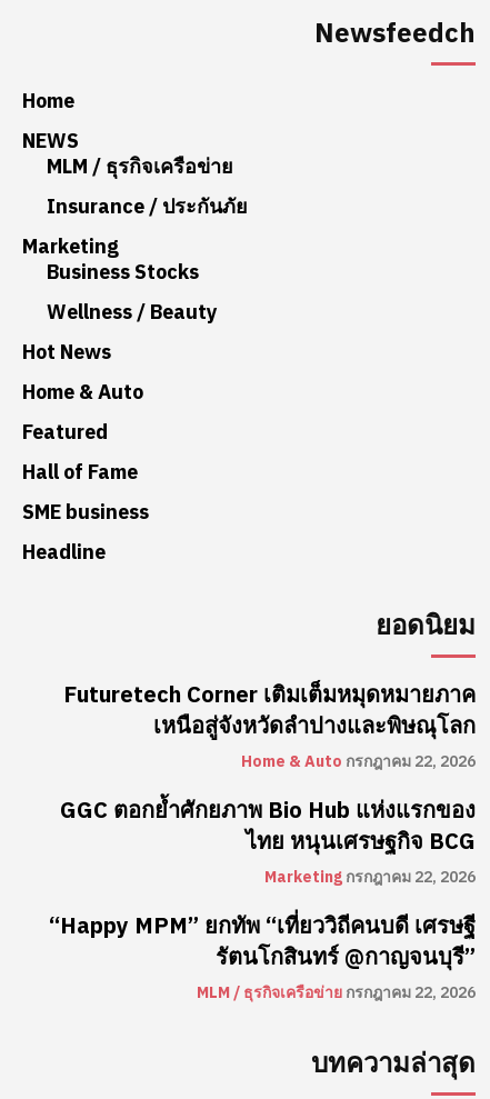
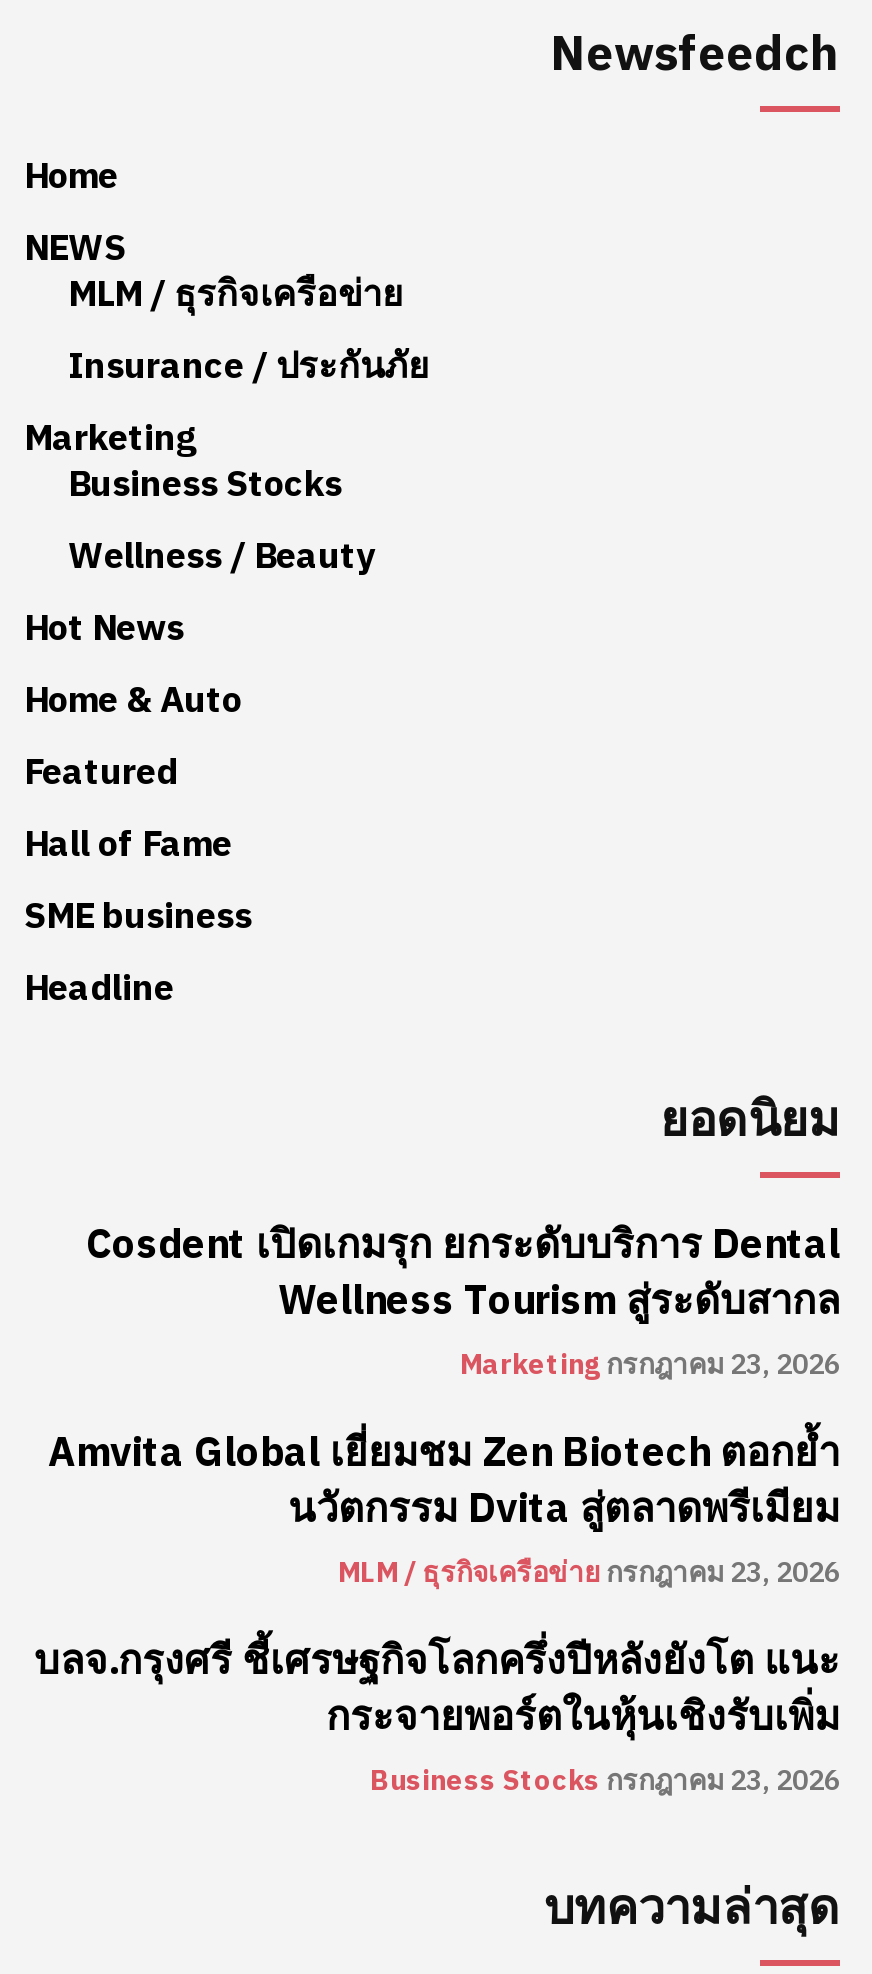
[63,678,476,773] Futuretech Corner เติมเต็มหมุดหมายภาค | เหนือสู่จังหวัดลำปางและพิษณุโลก | Home & Auto กรกฎาคม 22, 2026 -> [86,1214,840,1386] Cosdent เปิดเกมรุก ยกระดับบริการ Dental | Wellness Tourism สู่ระดับสากล | Marketing กรกฎาคม 23, 2026
[60,793,476,889] GGC ตอกย้ำศักยภาพ Bio Hub แห่งแรกของ | ไทย หนุนเศรษฐกิจ BCG | Marketing กรกฎาคม 22, 2026 -> [48,1422,840,1594] Amvita Global เยี่ยมชม Zen Biotech ตอกย้ำ | นวัตกรรม Dvita สู่ตลาดพรีเมียม | MLM / ธุรกิจเครือข่าย กรกฎาคม 23, 2026
[49,909,476,1005] “Happy MPM” ยกทัพ “เที่ยววิถีคนบดี เศรษฐี | รัตนโกสินทร์ @กาญจนบุรี” | MLM / ธุรกิจเครือข่าย กรกฎาคม 22, 2026 -> [34,1630,840,1802] บลจ.กรุงศรี ชี้เศรษฐกิจโลกครึ่งปีหลังยังโต แนะ | กระจายพอร์ตในหุ้นเชิงรับเพิ่ม | Business Stocks กรกฎาคม 23, 2026

